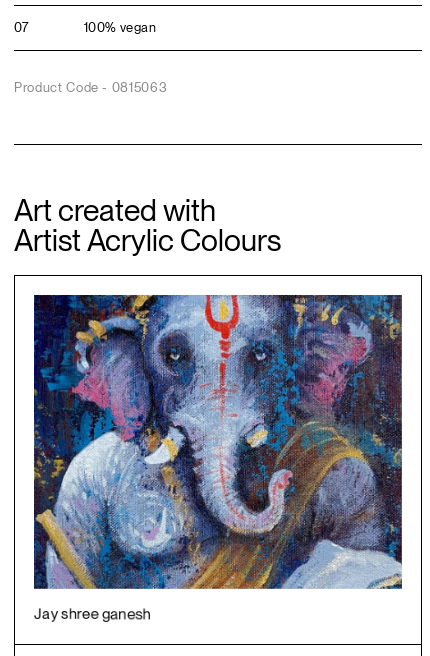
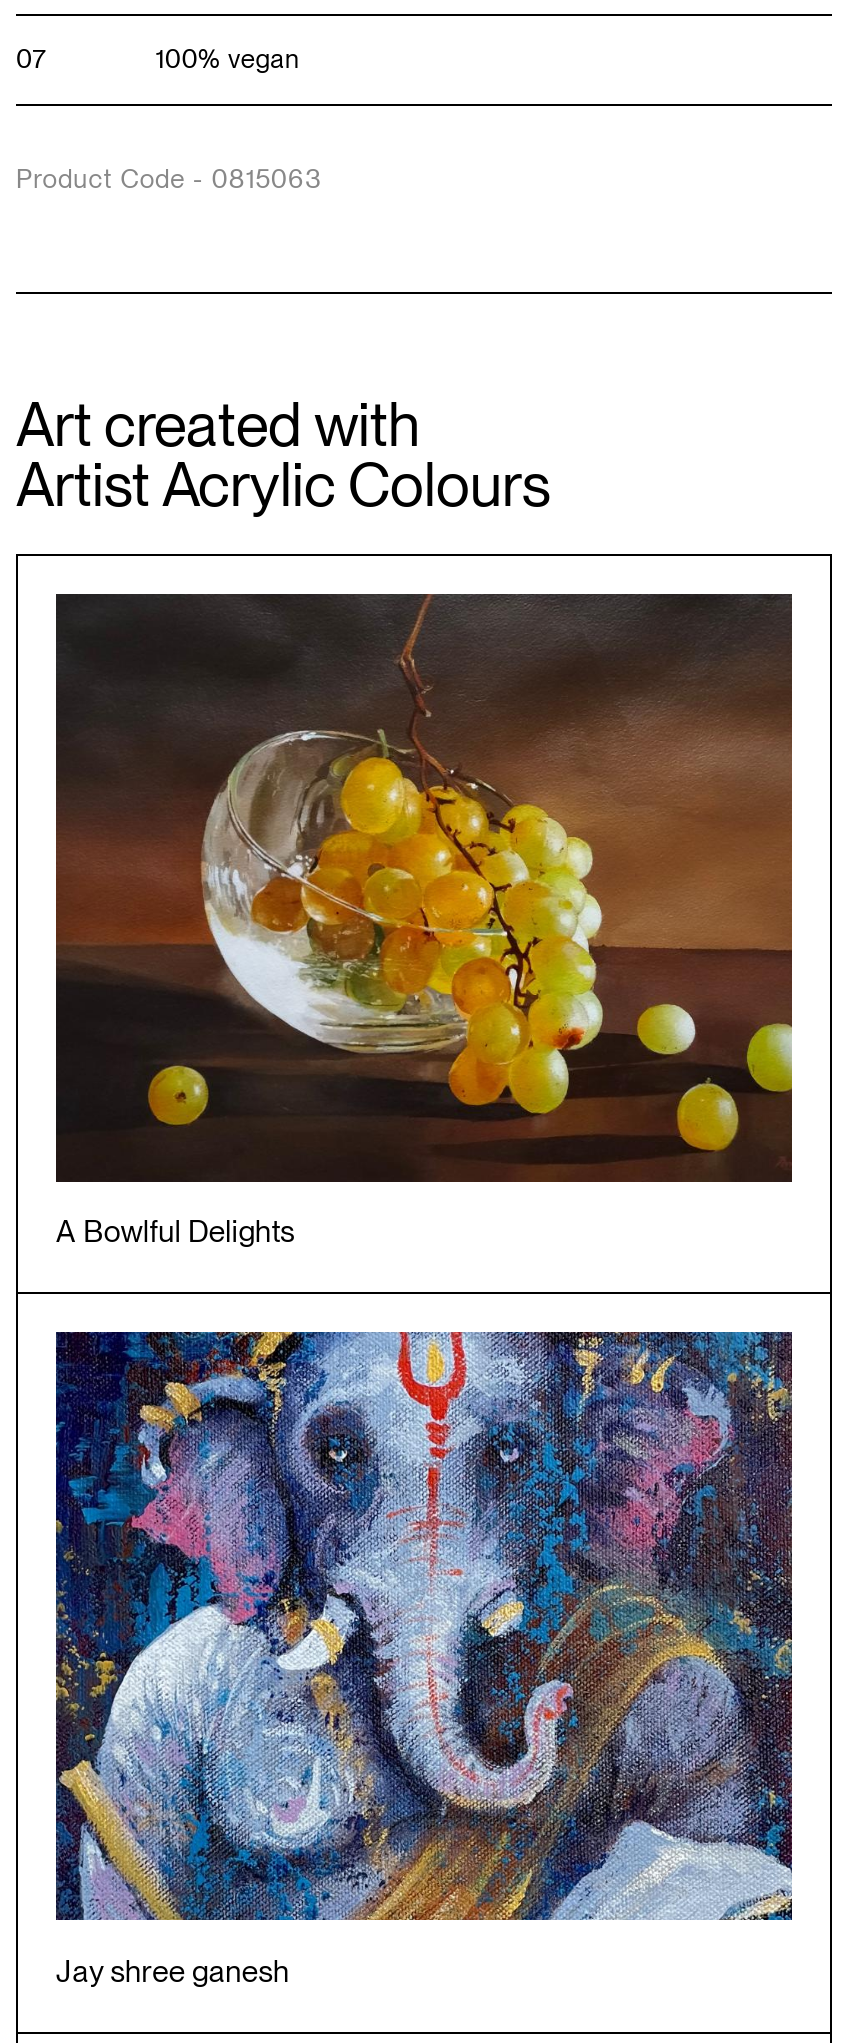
none -> [56,592,794,1251] [image] | A Bowlful Delights

